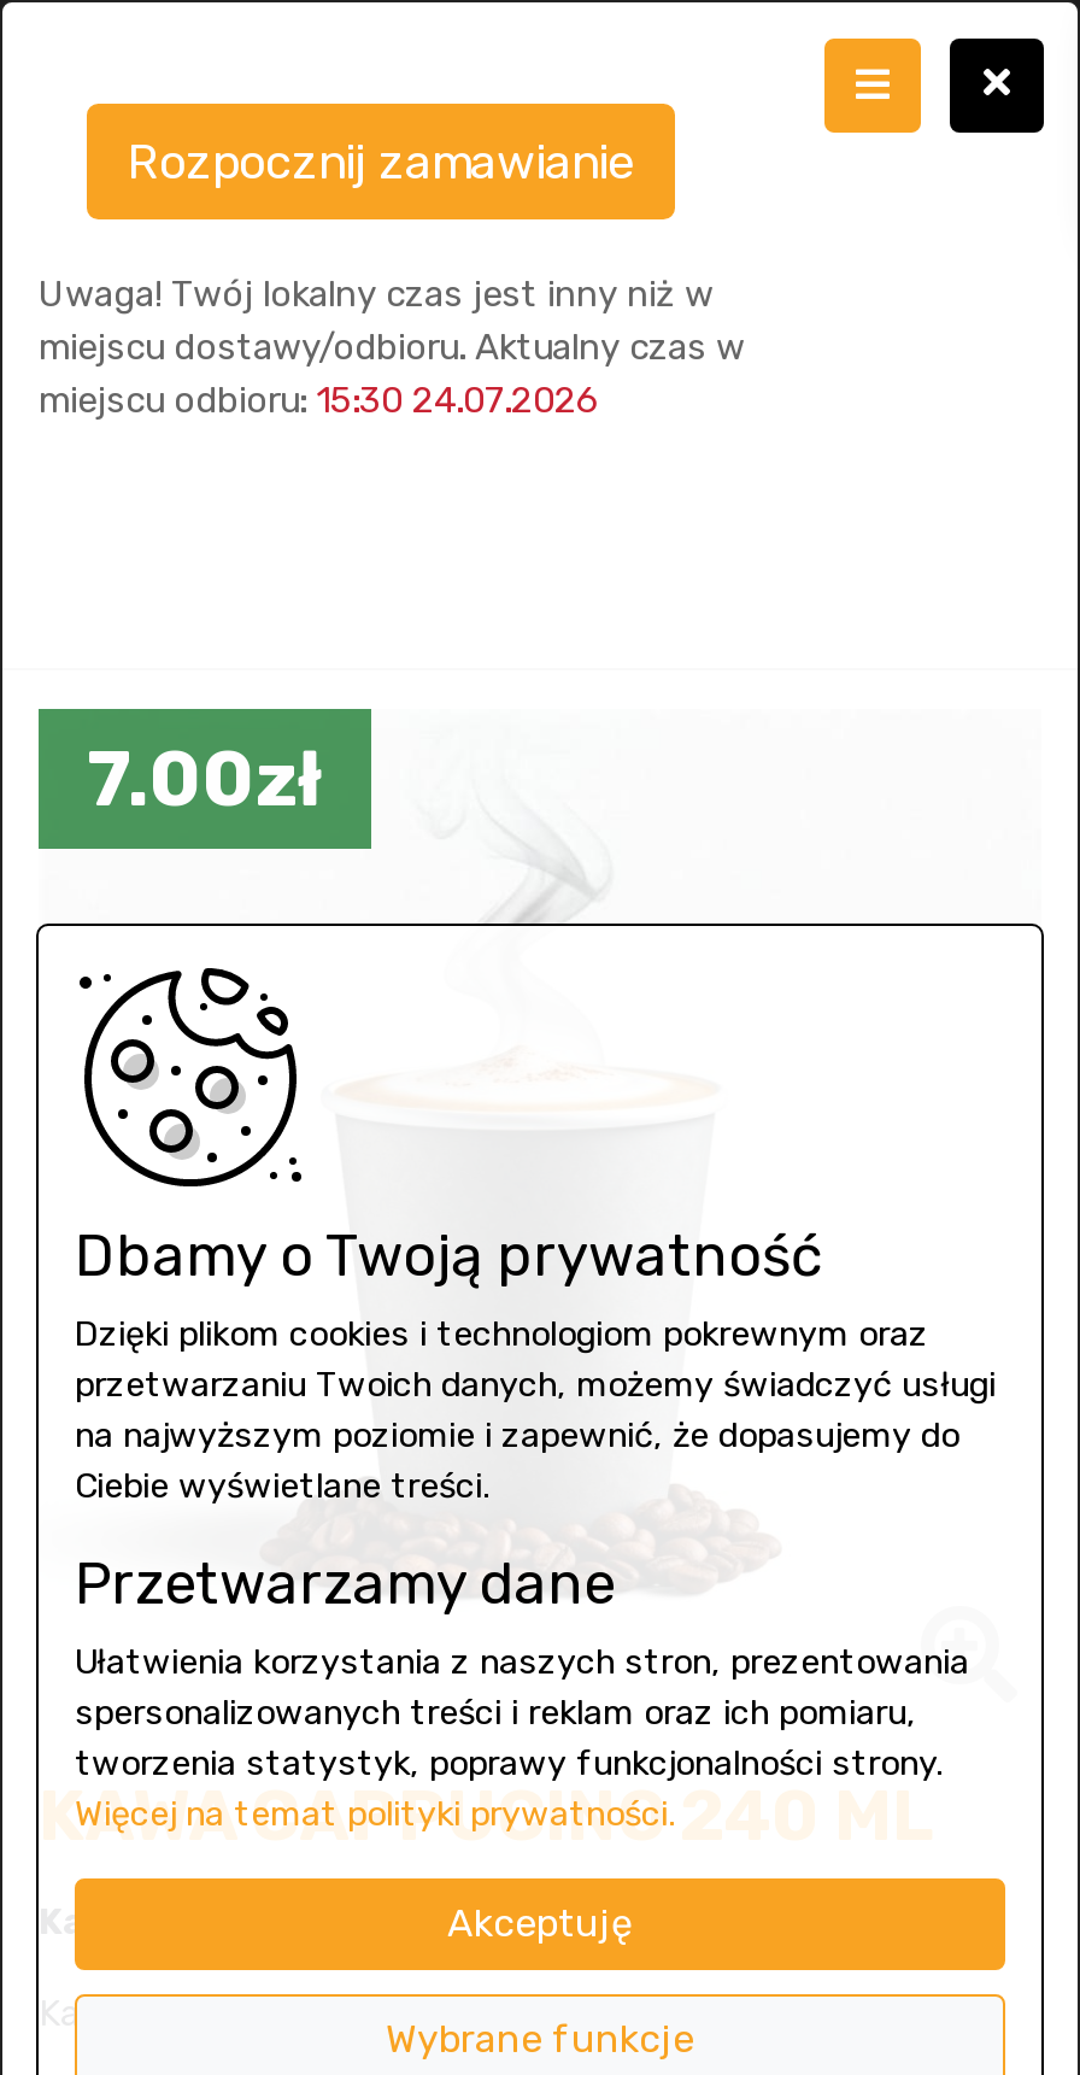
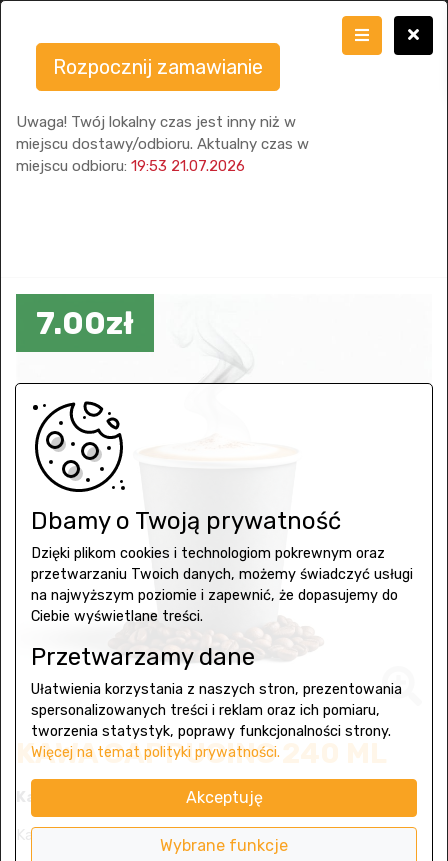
[39,379,598,422] miejscu odbioru: 15:30 24.07.2026 -> [16,157,245,175] miejscu odbioru: 19:53 21.07.2026

